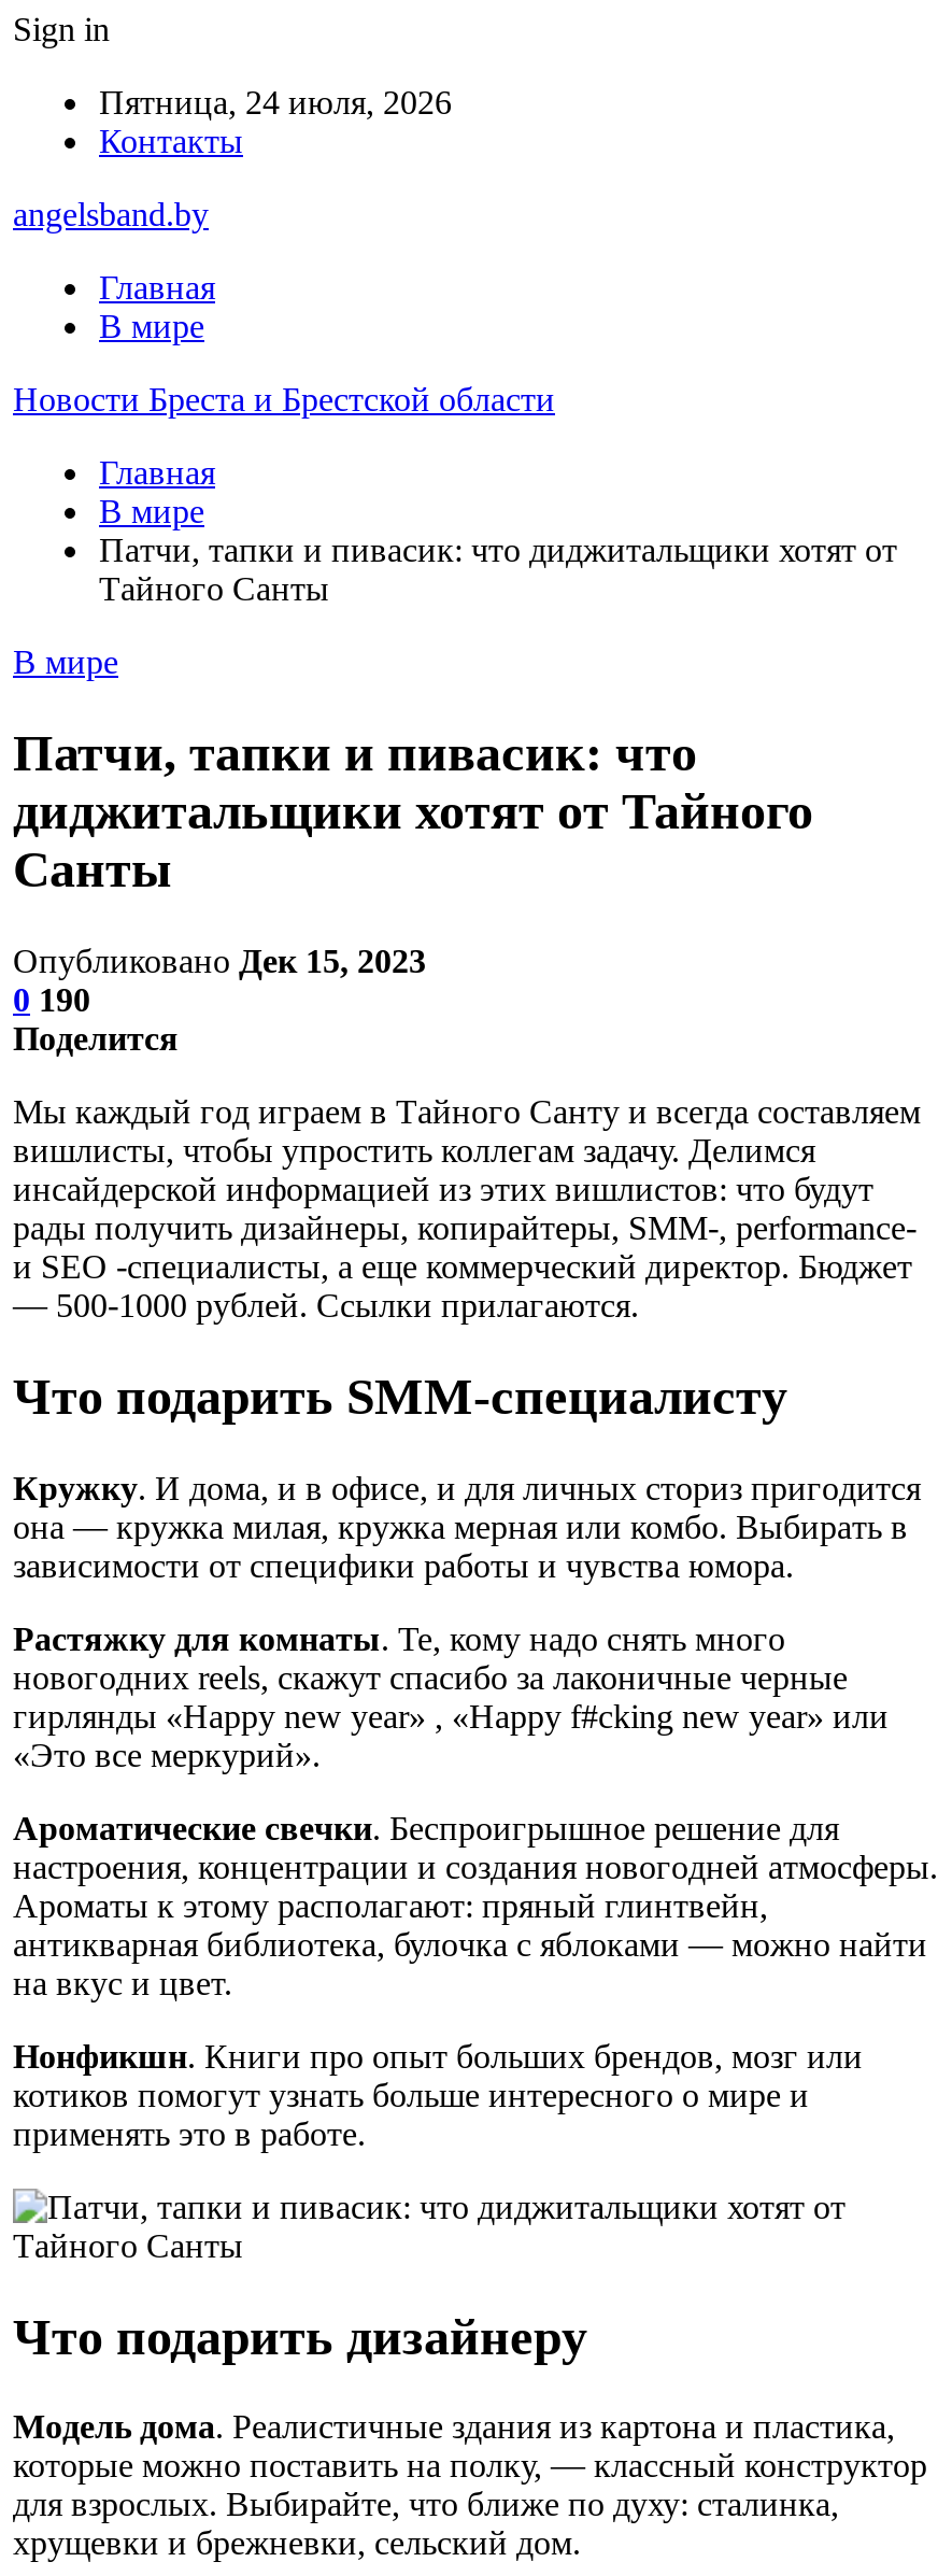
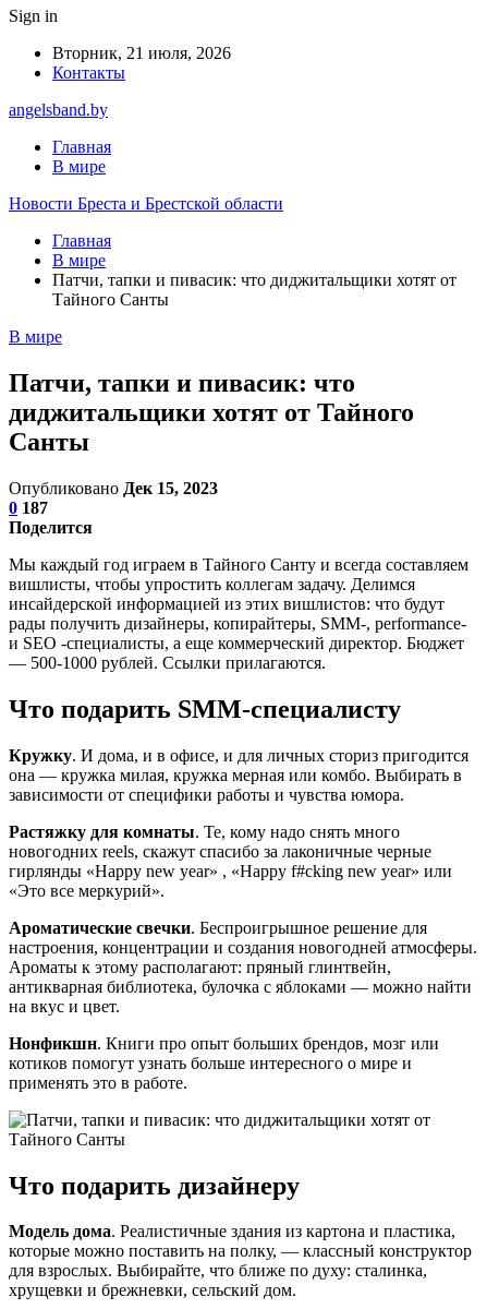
[99,84,452,121] Пятница, 24 июля, 2026 -> [52,44,231,62] Вторник, 21 июля, 2026
[13,981,90,1017] 0 190 -> [9,498,48,517] 0 187

